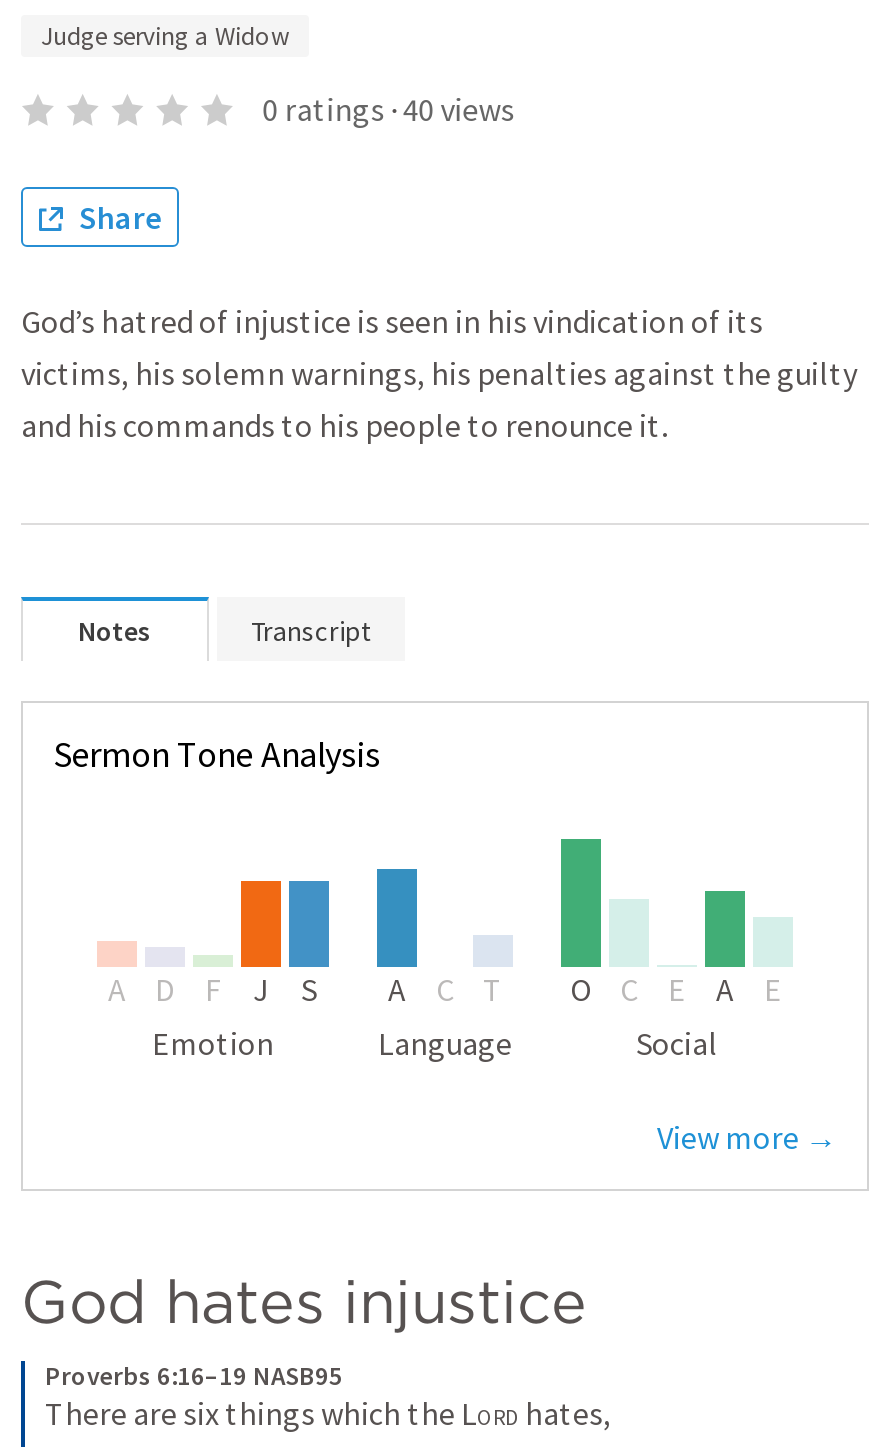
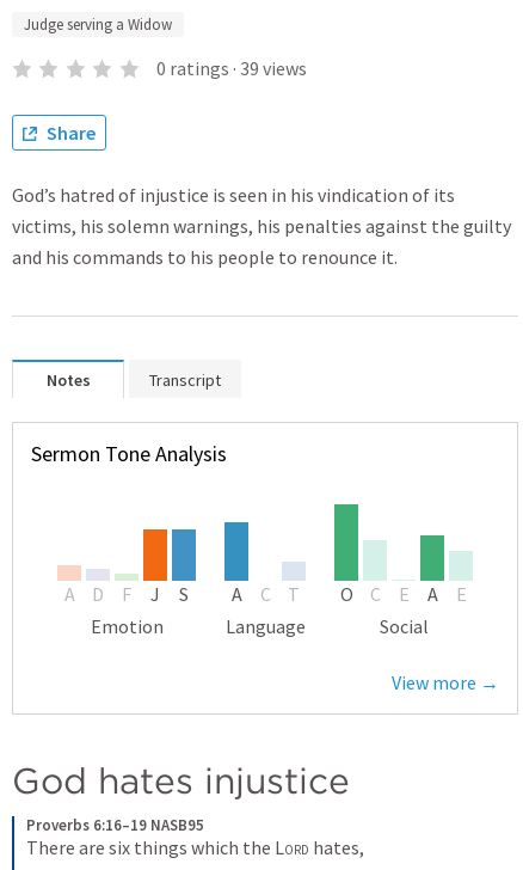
[262,89,514,129] 0 ratings · 40 views -> [156,56,307,80] 0 ratings · 39 views

